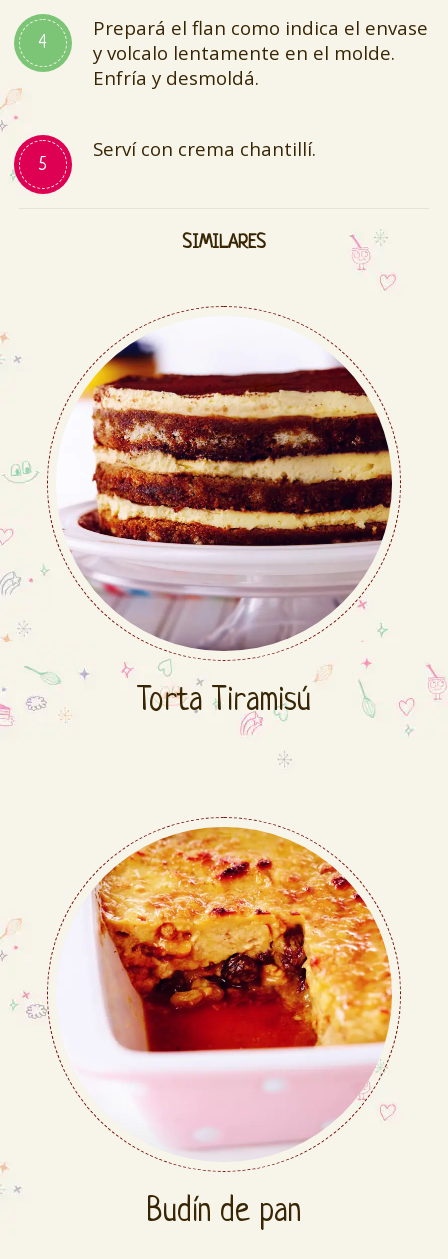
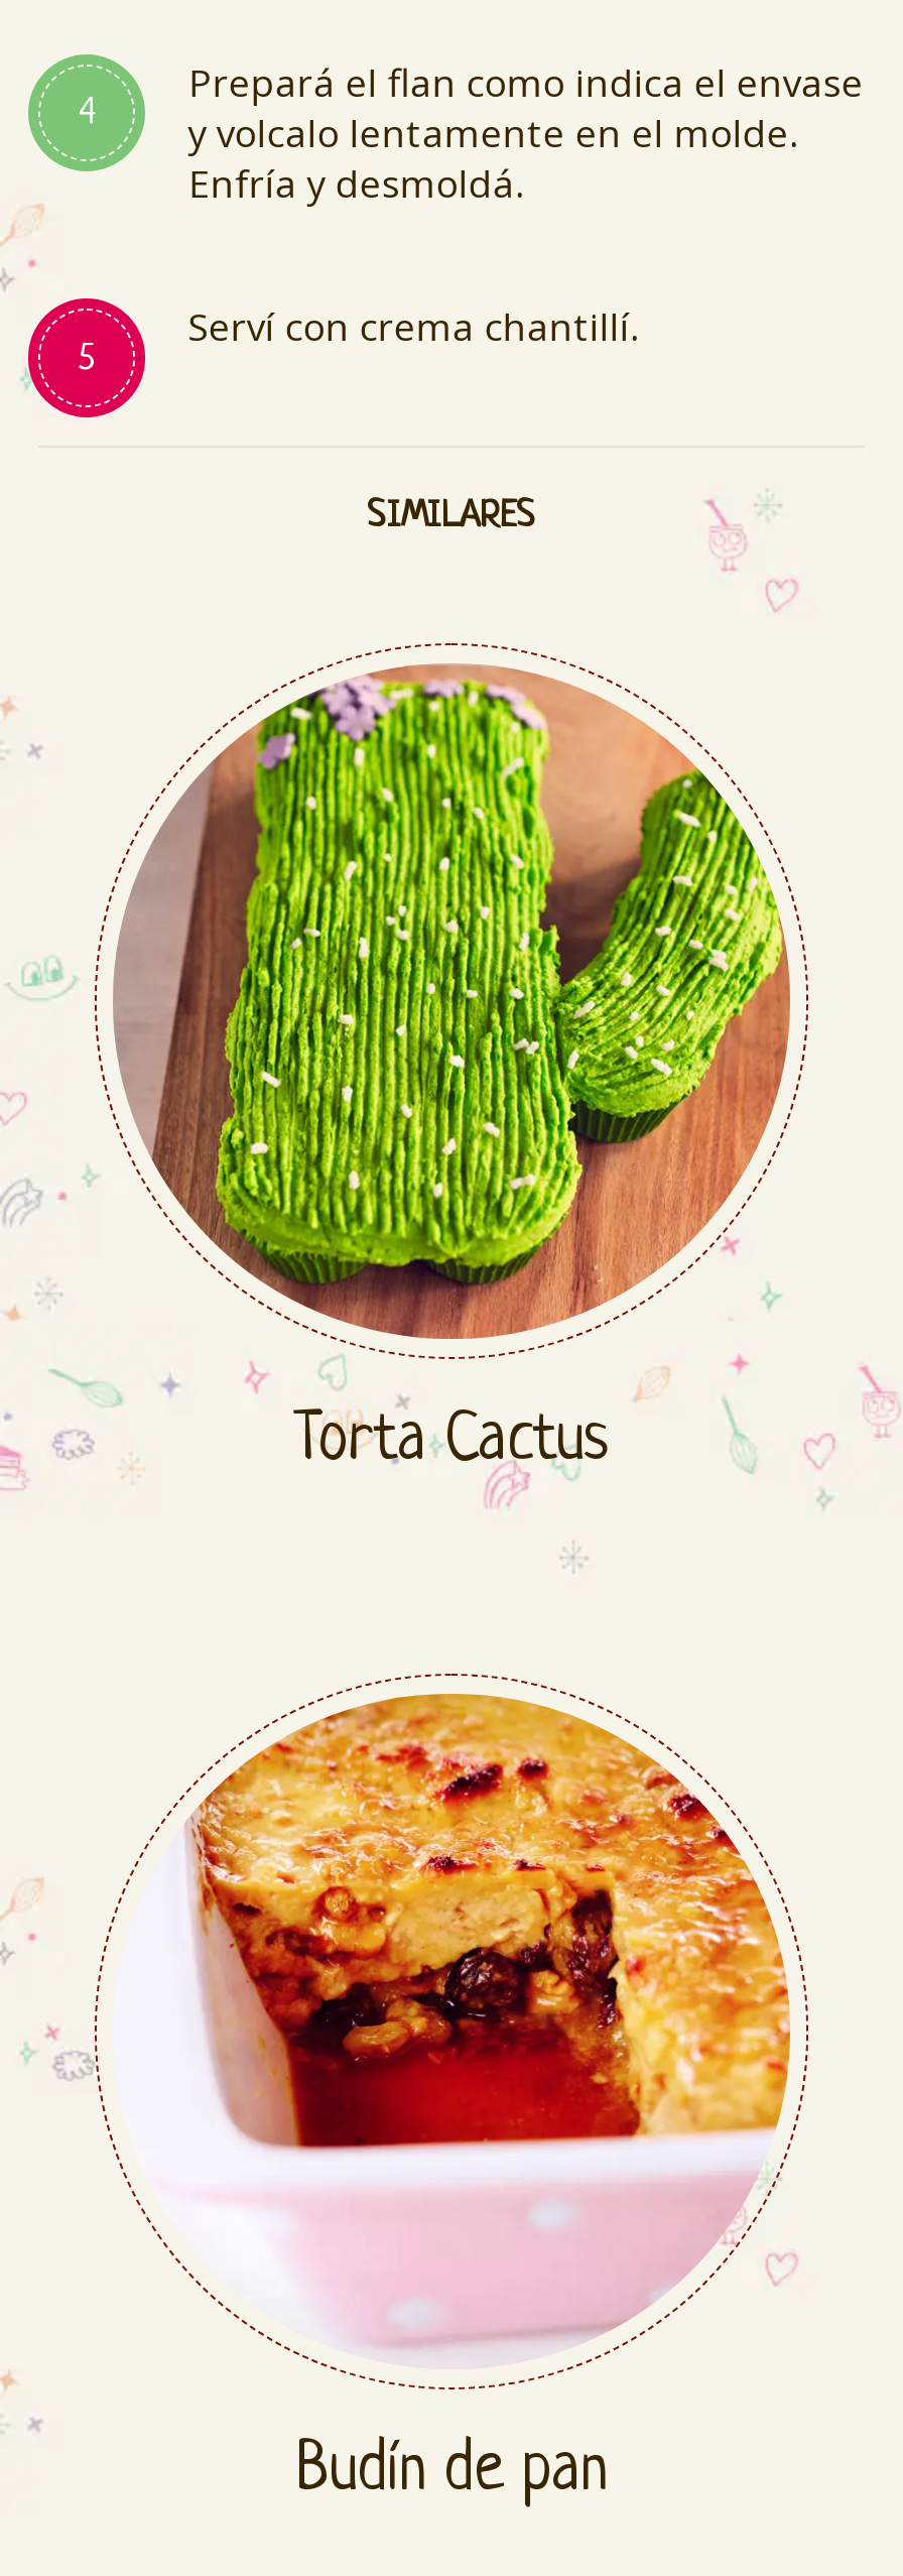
[56,316,393,720] [image] | Torta Tiramisú -> [113,663,792,1479] [image] | Torta Cactus

